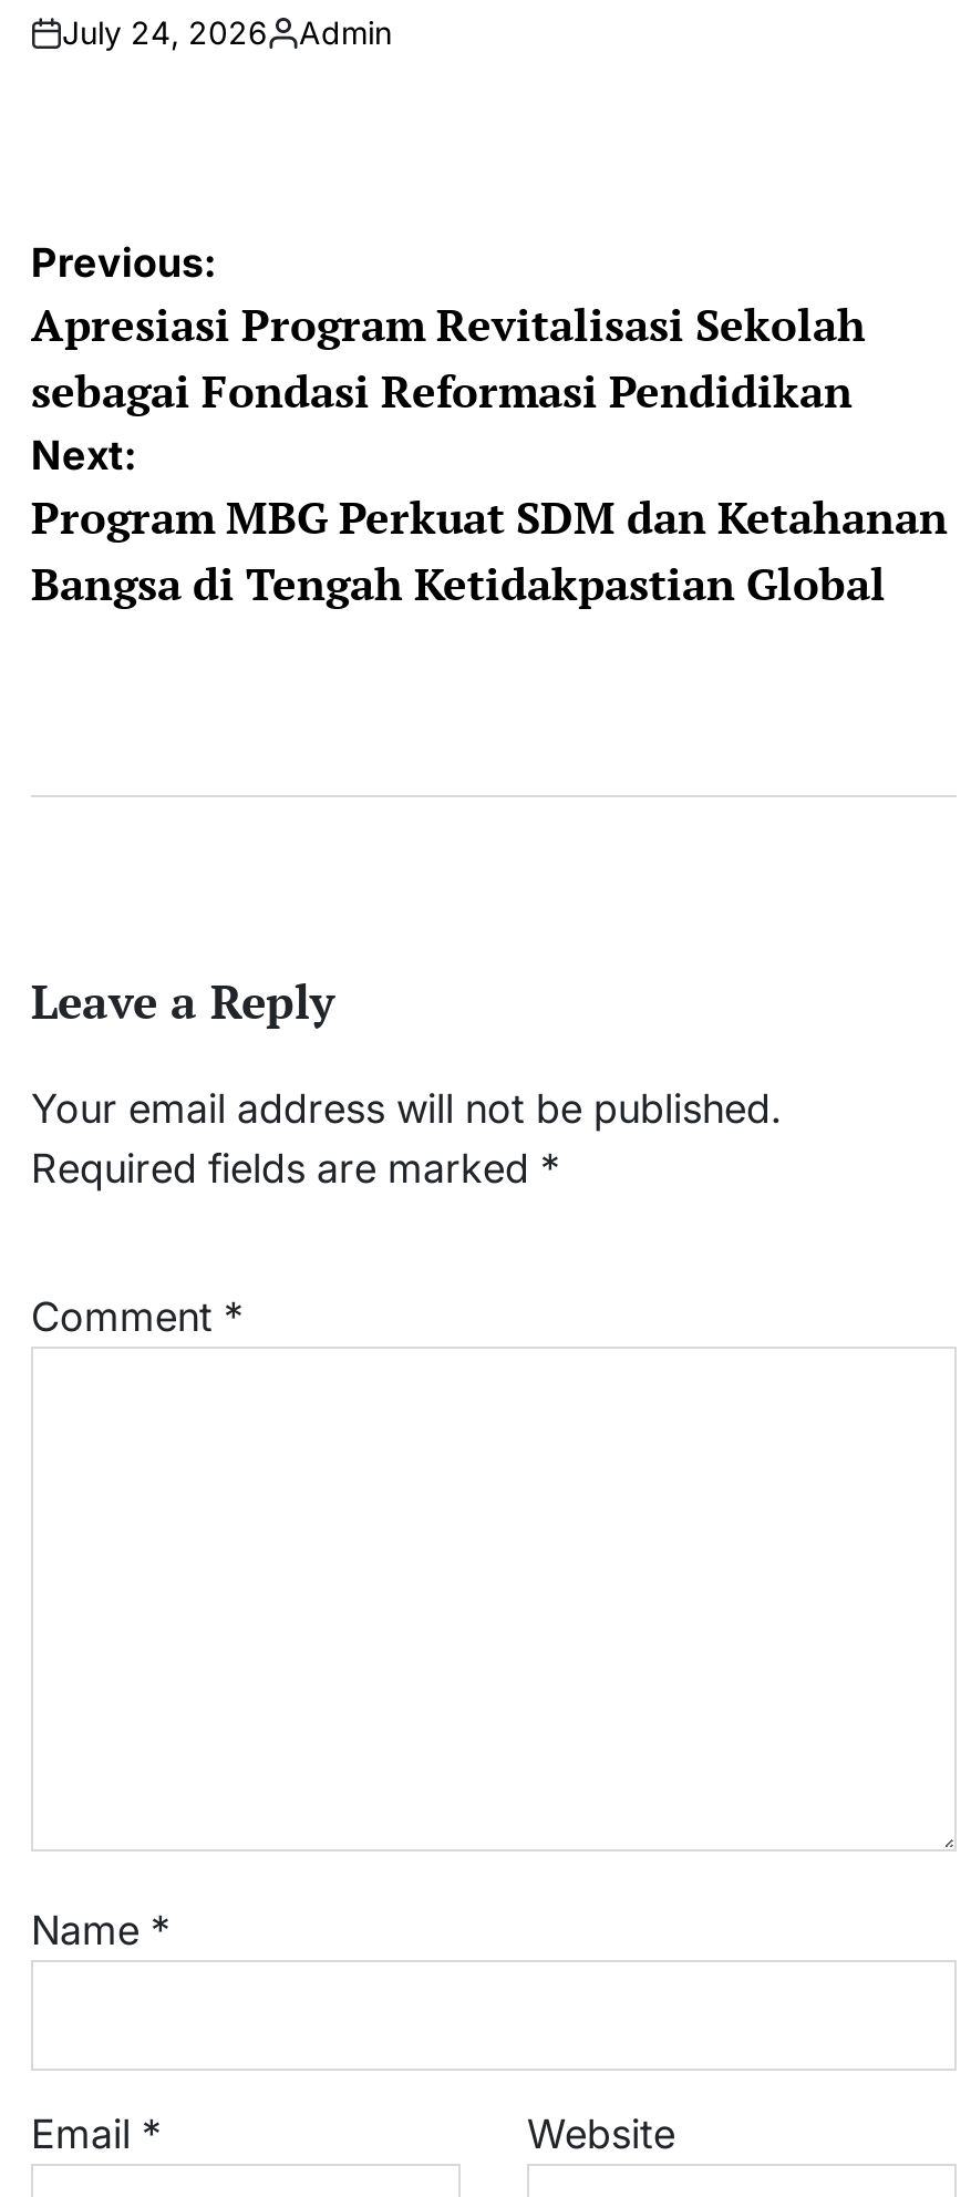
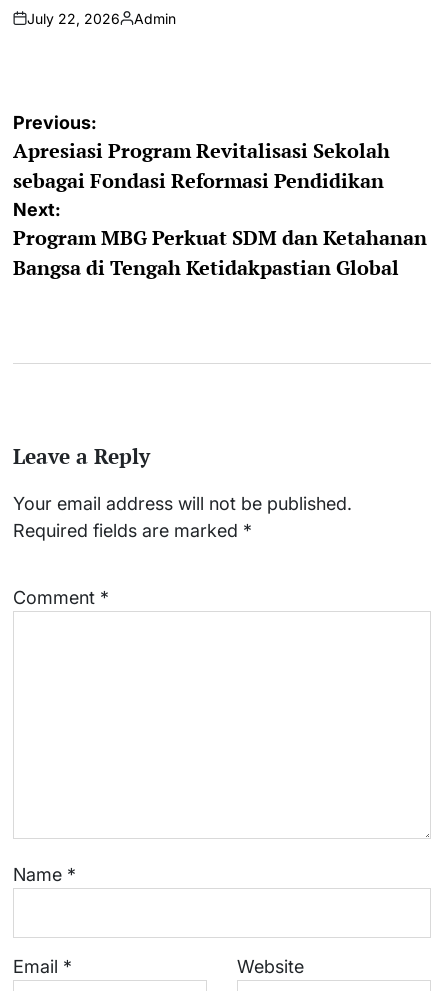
[62,14,392,52] July 24, 2026 Admin -> [27,9,176,26] July 22, 2026 Admin

